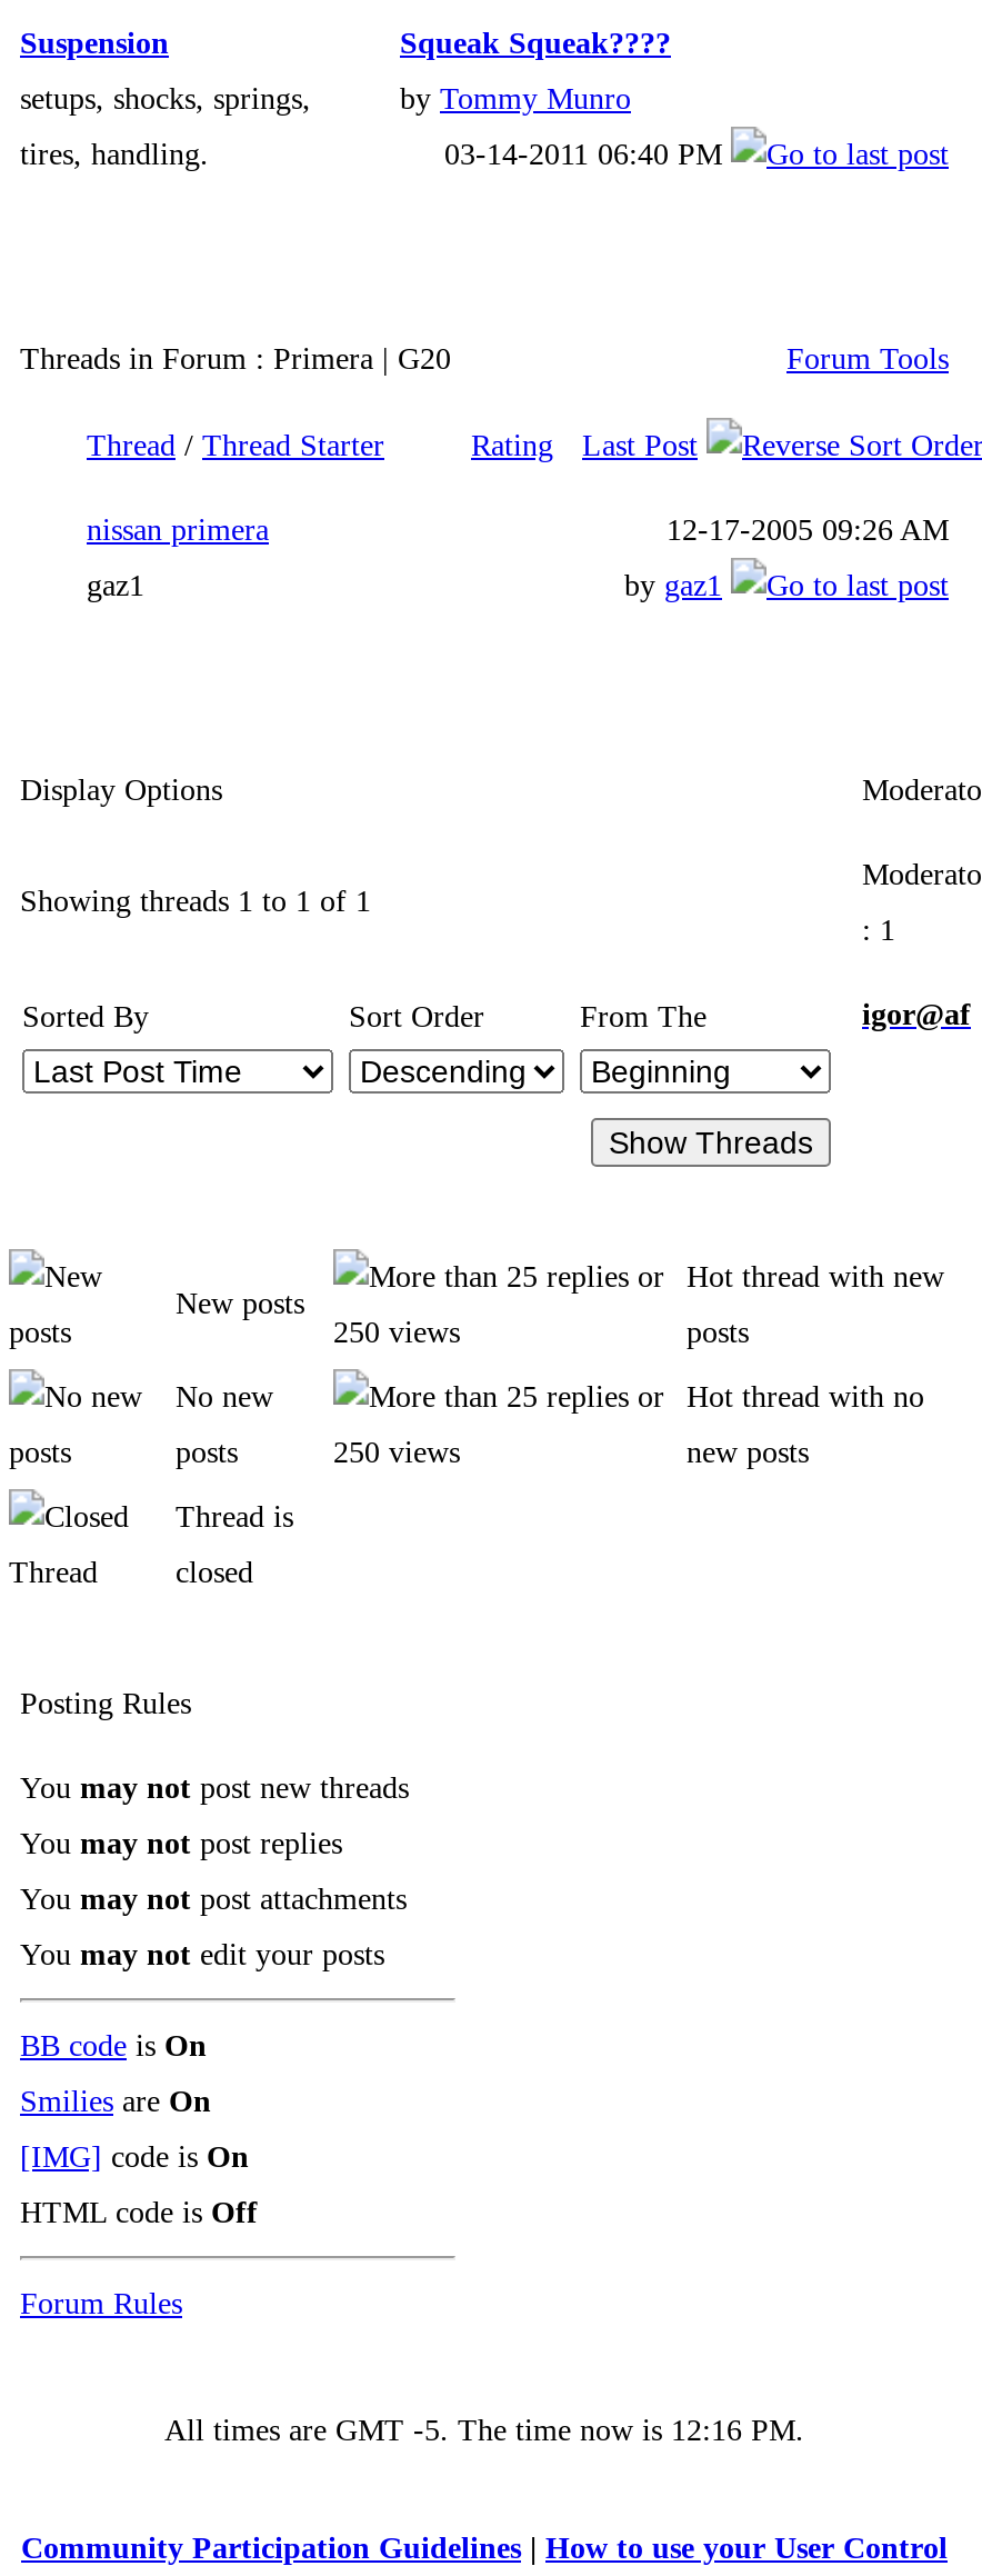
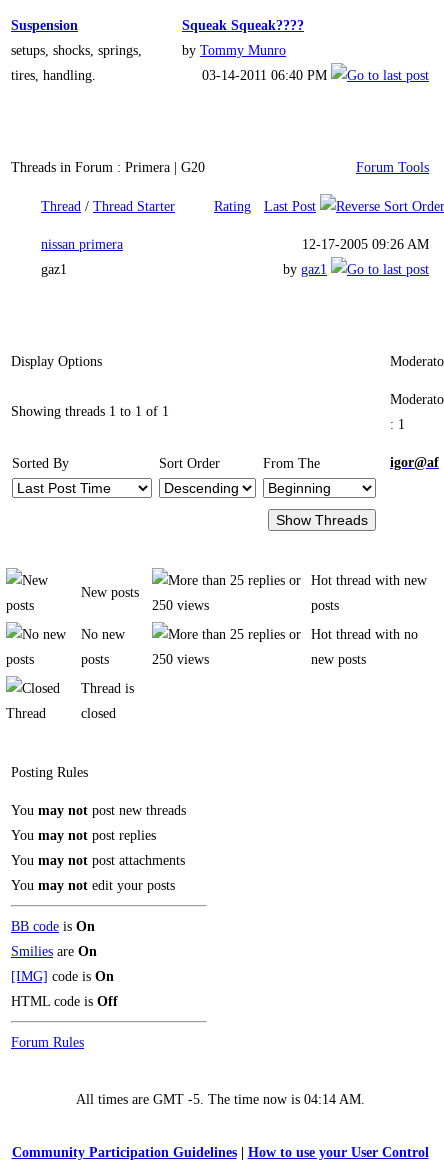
[164,2414,804,2447] All times are GMT -5. The time now is 12:16 PM. -> [75,1092,364,1107] All times are GMT -5. The time now is 04:14 AM.

